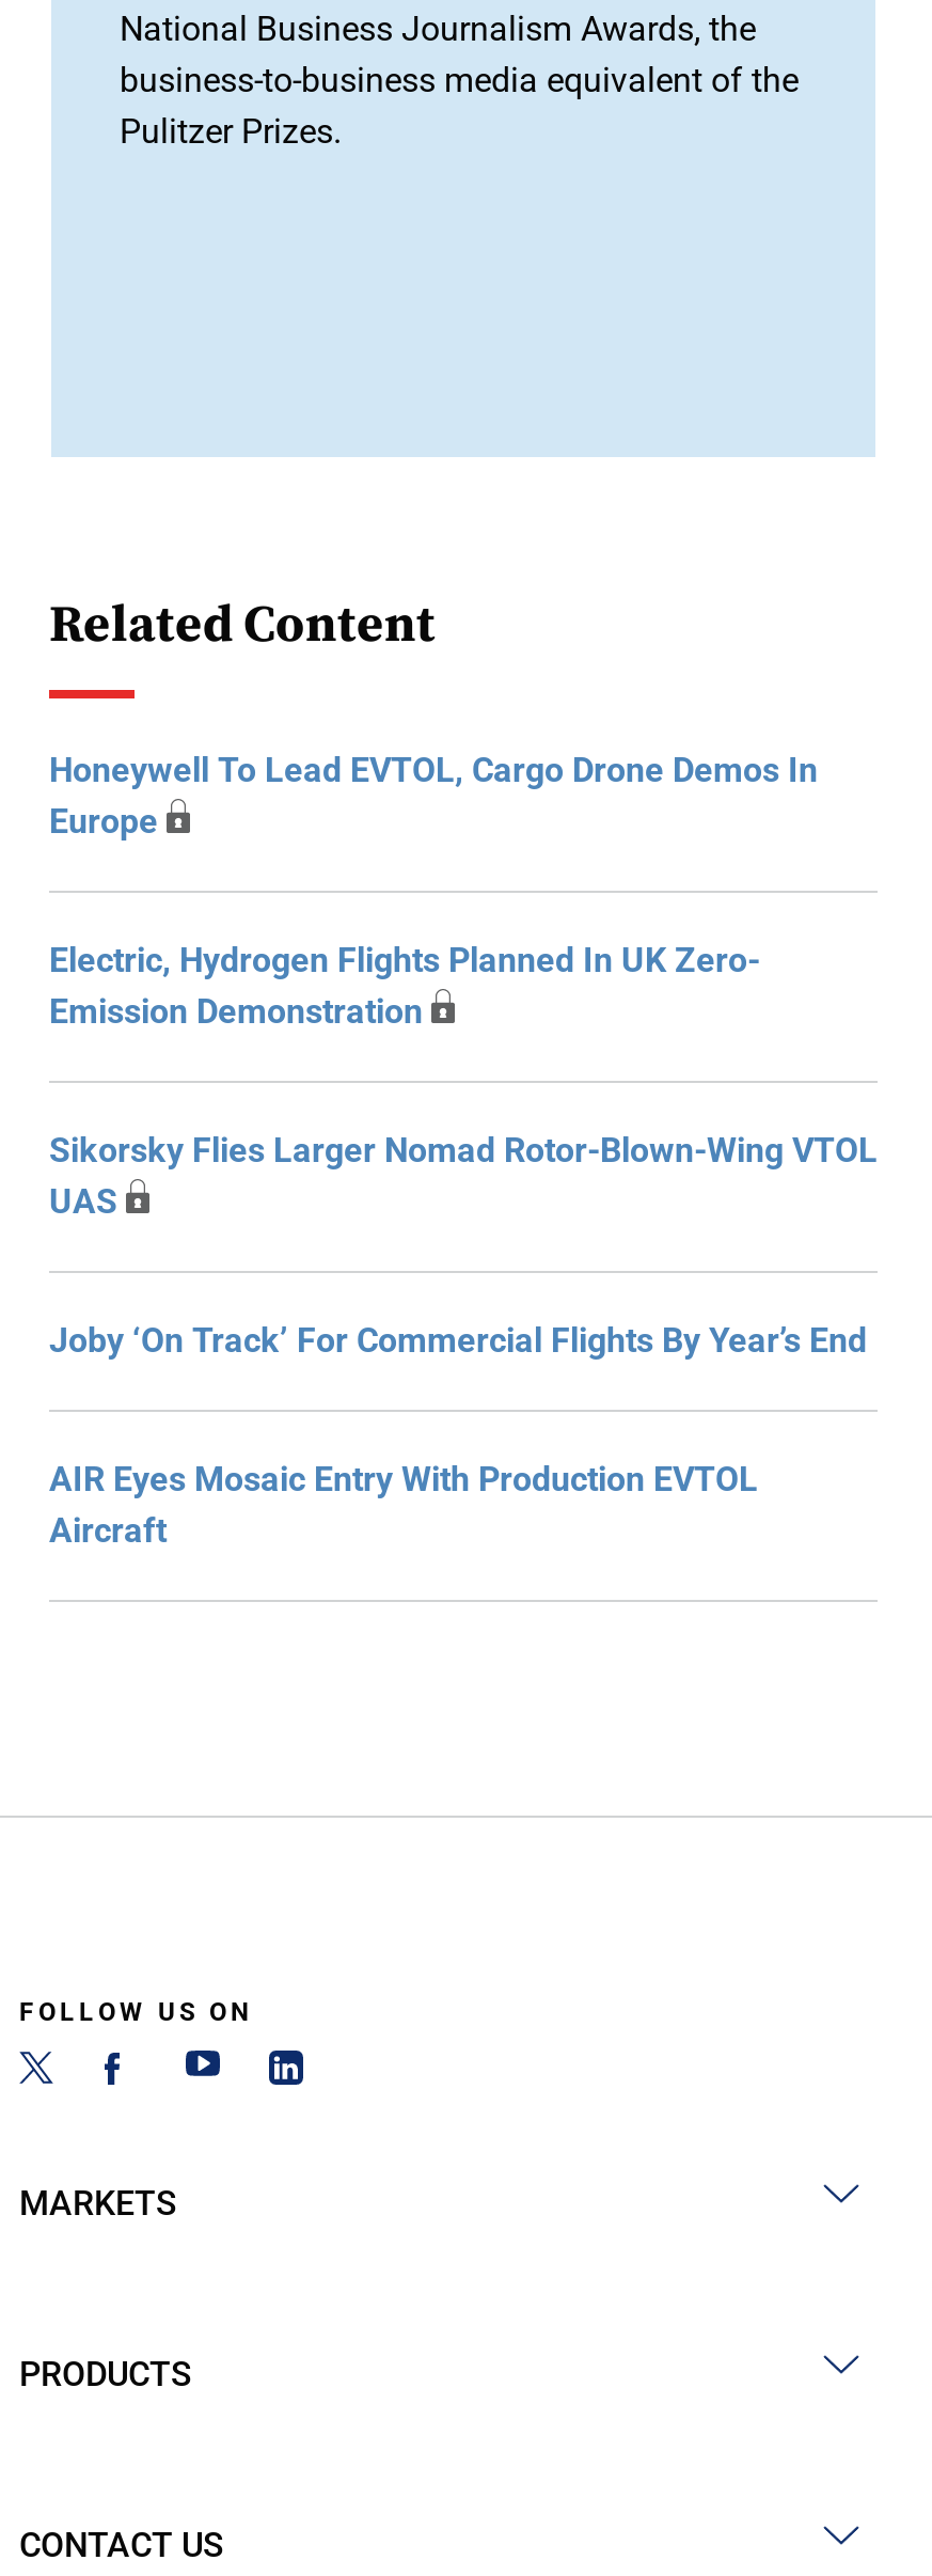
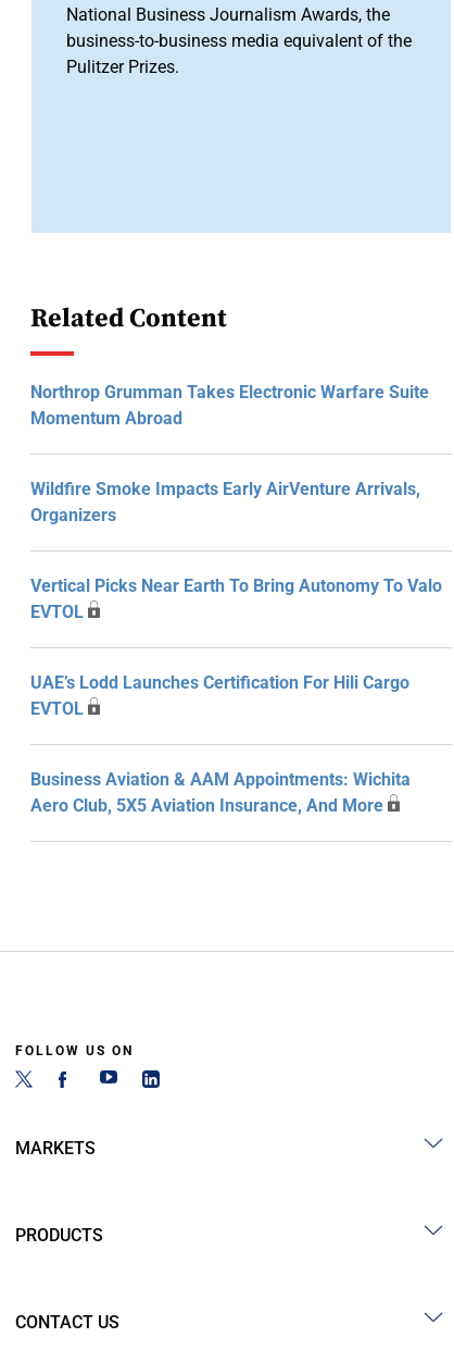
[49,750,818,842] Honeywell To Lead EVTOL, Cargo Drone Demos In | Europe -> [30,382,429,429] Northrop Grumman Takes Electronic Warfare Suite | Momentum Abroad
[49,940,760,1032] Electric, Hydrogen Flights Planned In UK Zero- | Emission Demonstration -> [30,479,420,525] Wildfire Smoke Impacts Early AirVenture Arrivals, | Organizers
[49,1130,878,1222] Sikorsky Flies Larger Nomad Rotor-Blown-Wing VTOL | UAS -> [30,575,442,622] Vertical Picks Near Earth To Bring Autonomy To Valo | EVTOL
[49,1320,867,1361] Joby ‘On Track’ For Commercial Flights By Year’s End -> [30,672,409,719] UAE’s Lodd Launches Certification For Hili Cargo | EVTOL
[49,1459,758,1551] AIR Eyes Mosaic Entry With Production EVTOL | Aircraft -> [30,769,411,816] Business Aviation & AAM Appointments: Wichita | Aero Club, 5X5 Aviation Insurance, And More

